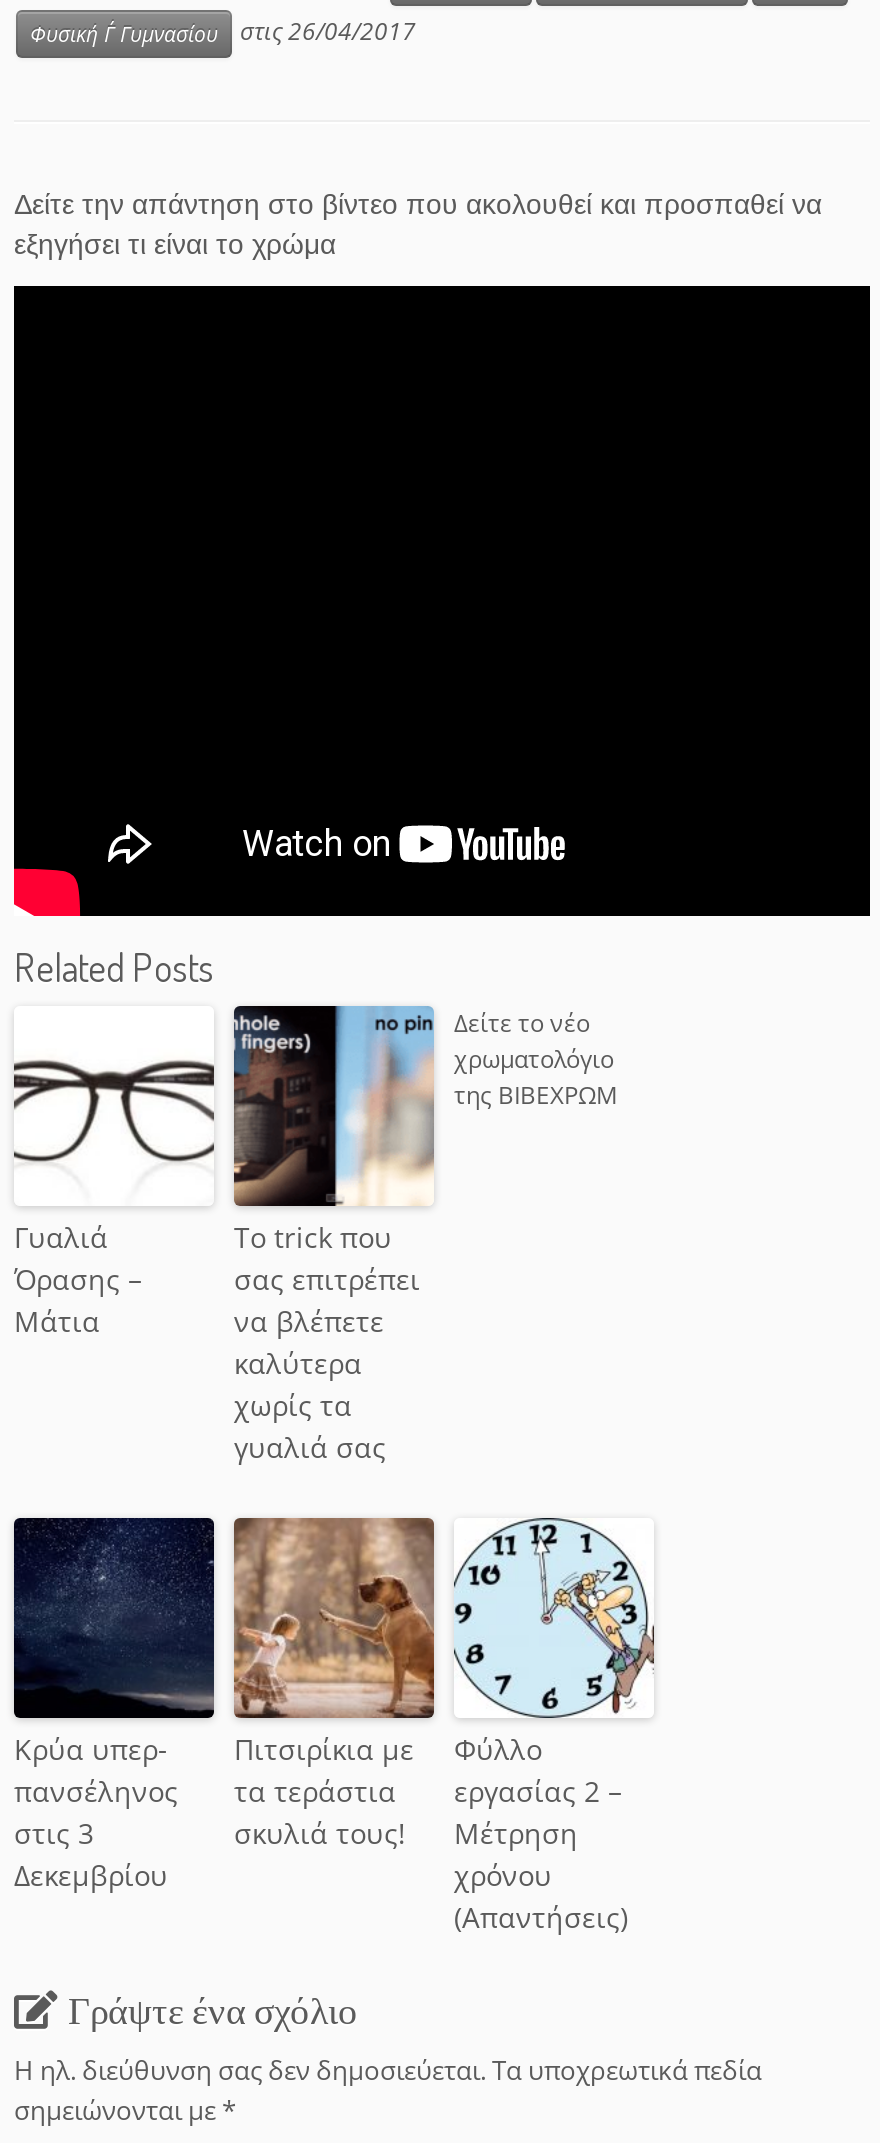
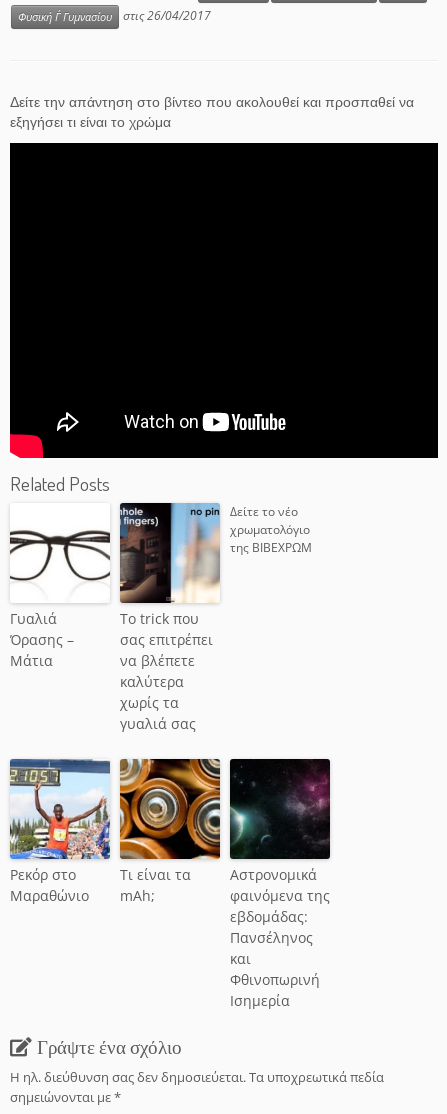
[12,1516,216,1894] [image] | Κρύα υπερ- | πανσέληνος | στις 3 | Δεκεμβρίου -> [9,758,111,905] [image] | Ρεκόρ στο | Μαραθώνιο
[234,1516,434,1852] [image] | Πιτσιρίκια με | τα τεράστια | σκυλιά τους! -> [120,758,220,905] [image] | Τι είναι τα | mAh;
[454,1516,654,1632] [image] -> [229,758,331,858] [image]
[454,1730,628,1936] Φύλλο | εργασίας 2 – | Μέτρηση | χρόνου | (Απαντήσεις) -> [230,865,330,1010] Αστρονομικά | φαινόμενα της | εβδομάδας: | Πανσέληνος | και | Φθινοπωρινή | Ισημερία

